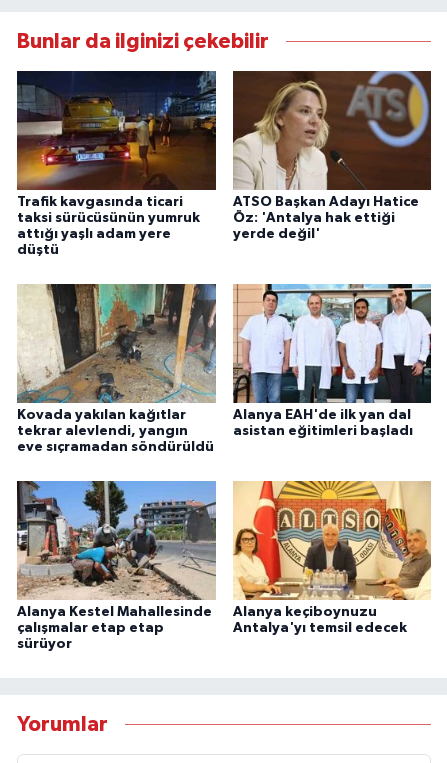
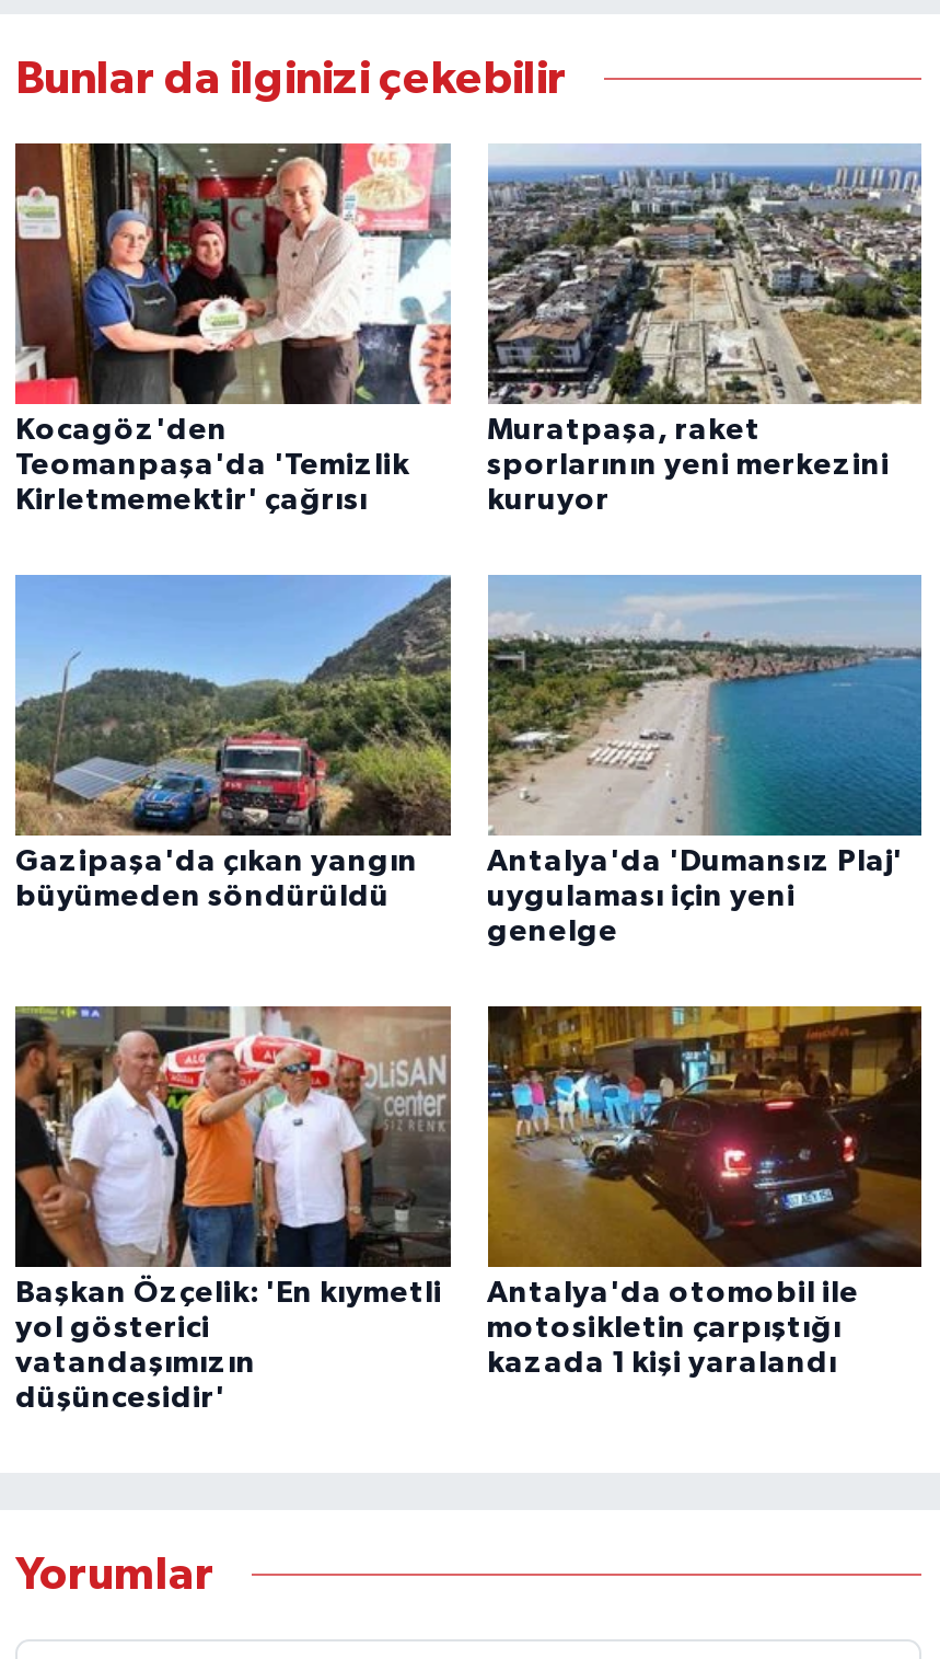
[16,70,217,257] [image] | Trafik kavgasında ticari | taksi sürücüsünün yumruk | attığı yaşlı adam yere | düştü -> [13,141,453,517] [image] | Kocagöz'den | Teomanpaşa'da 'Temizlik | Kirletmemektir' çağrısı
[232,70,432,241] [image] | ATSO Başkan Adayı Hatice | Öz: 'Antalya hak ettiği | yerde değil' -> [486,143,924,517] [image] | Muratpaşa, raket | sporlarının yeni merkezini | kuruyor
[17,268,217,454] [image] | Kovada yakılan kağıtlar | tekrar alevlendi, yangın | eve sıçramadan söndürüldü -> [13,573,453,913] [image] | Gazipaşa'da çıkan yangın | büyümeden söndürüldü
[232,268,432,438] [image] | Alanya EAH'de ilk yan dal | asistan eğitimleri başladı -> [486,573,924,948] [image] | Antalya'da 'Dumansız Plaj' | uygulaması için yeni | genelge
[16,465,217,651] [image] | Alanya Kestel Mahallesinde | çalışmalar etap etap | sürüyor -> [13,1004,453,1414] [image] | Başkan Özçelik: 'En kıymetli | yol gösterici | vatandaşımızın | düşüncesidir'
[232,465,432,635] [image] | Alanya keçiboynuzu | Antalya'yı temsil edecek -> [486,1004,924,1379] [image] | Antalya'da otomobil ile | motosikletin çarpıştığı | kazada 1 kişi yaralandı

